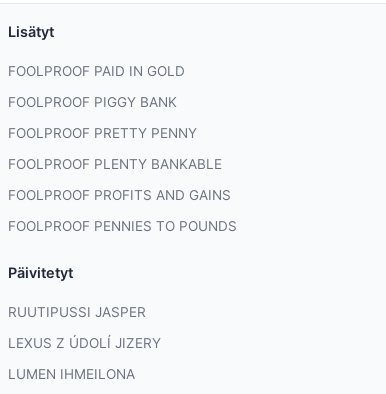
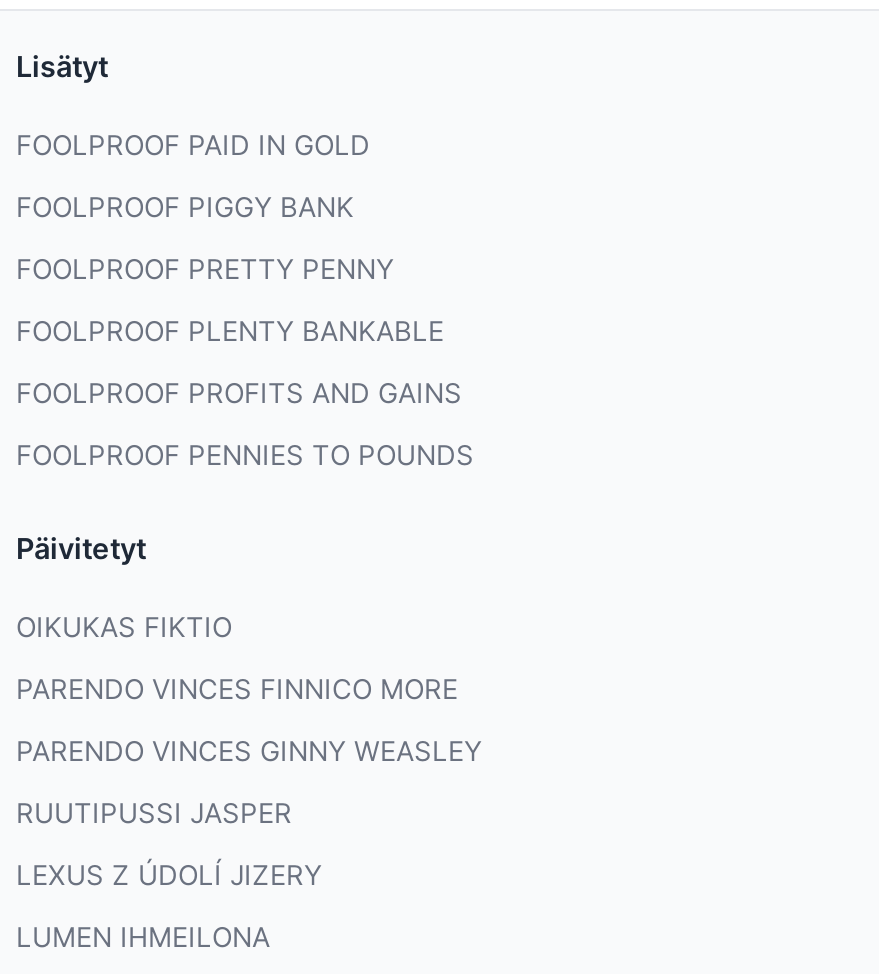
none -> [16,612,482,768] OIKUKAS FIKTIO | PARENDO VINCES FINNICO MORE | PARENDO VINCES GINNY WEASLEY

